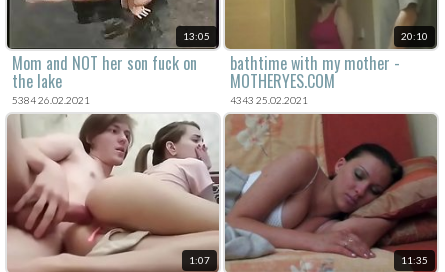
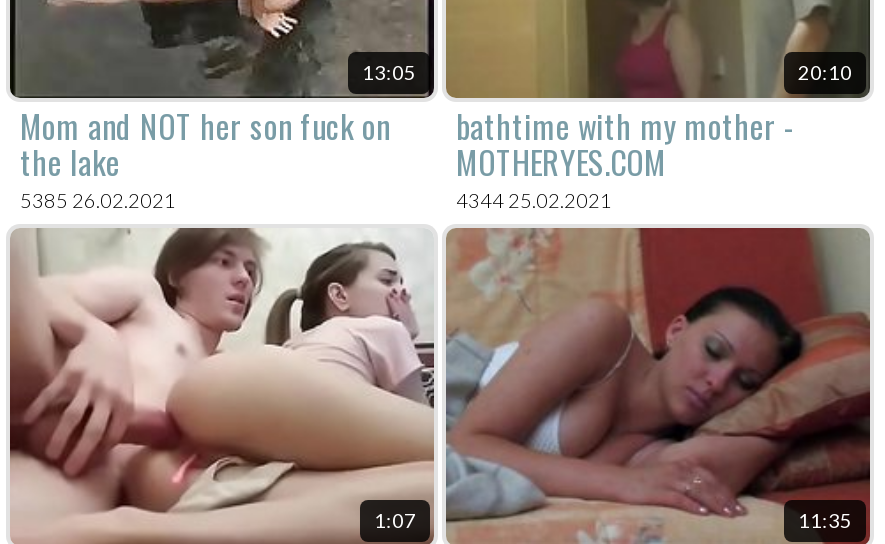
[12,94,90,106] 5384 26.02.2021 -> [20,188,176,212] 5385 26.02.2021
[230,94,308,106] 4343 25.02.2021 -> [456,188,612,212] 4344 25.02.2021

